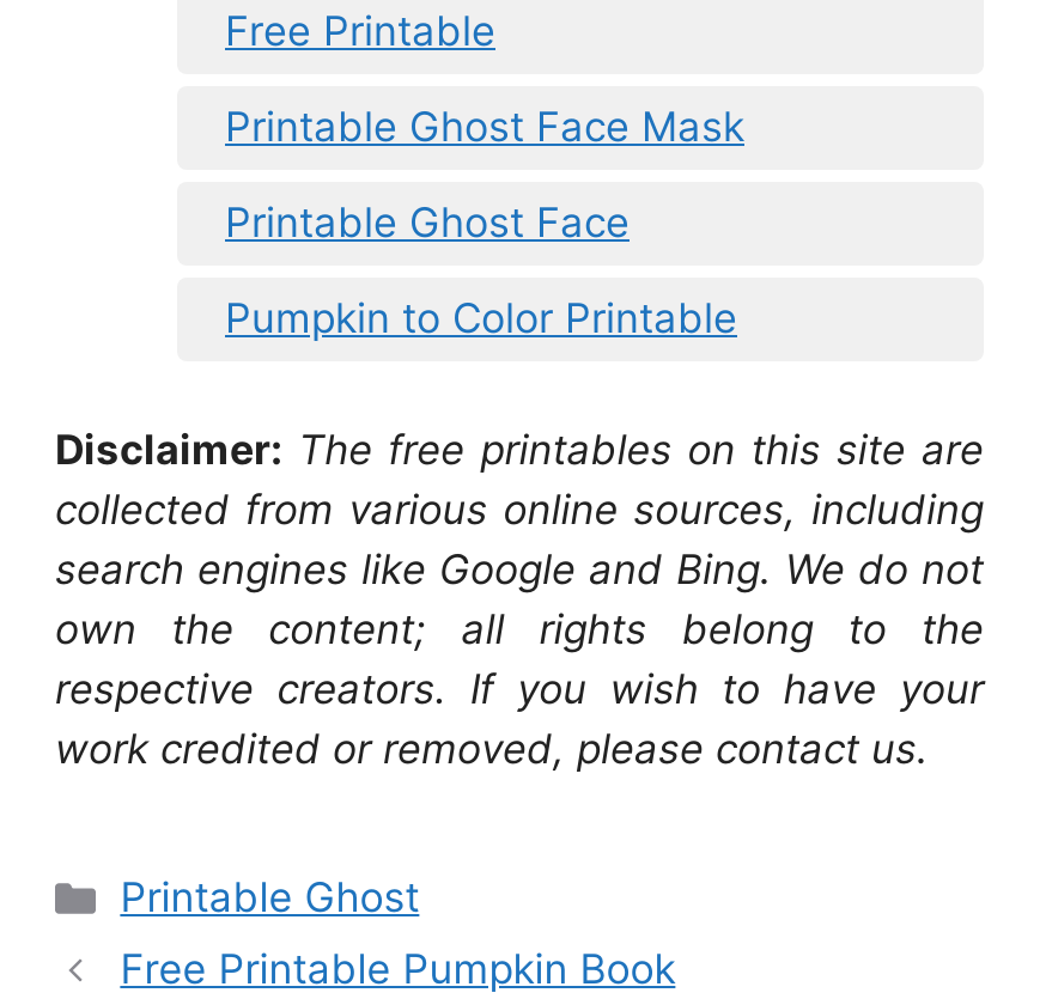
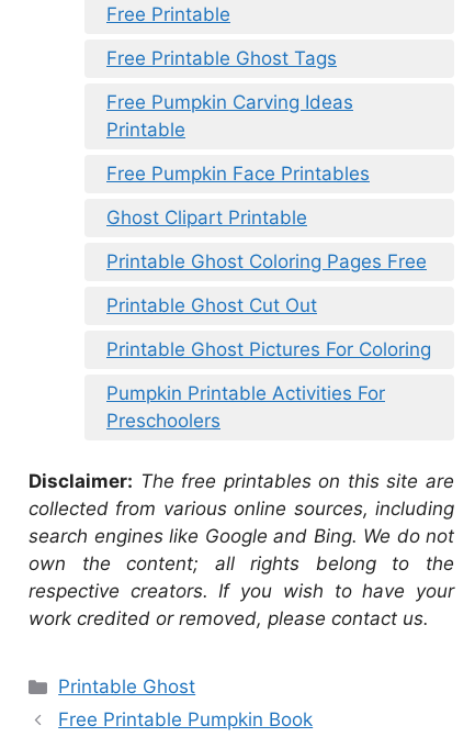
[225,103,744,342] Printable Ghost Face Mask | Printable Ghost Face | Pumpkin to Color Printable -> [106,47,431,432] Free Printable Ghost Tags | Free Pumpkin Carving Ideas | Printable | Free Pumpkin Face Printables | Ghost Clipart Printable | Printable Ghost Coloring Pages Free | Printable Ghost Cut Out | Printable Ghost Pictures For Coloring | Pumpkin Printable Activities For | Preschoolers

